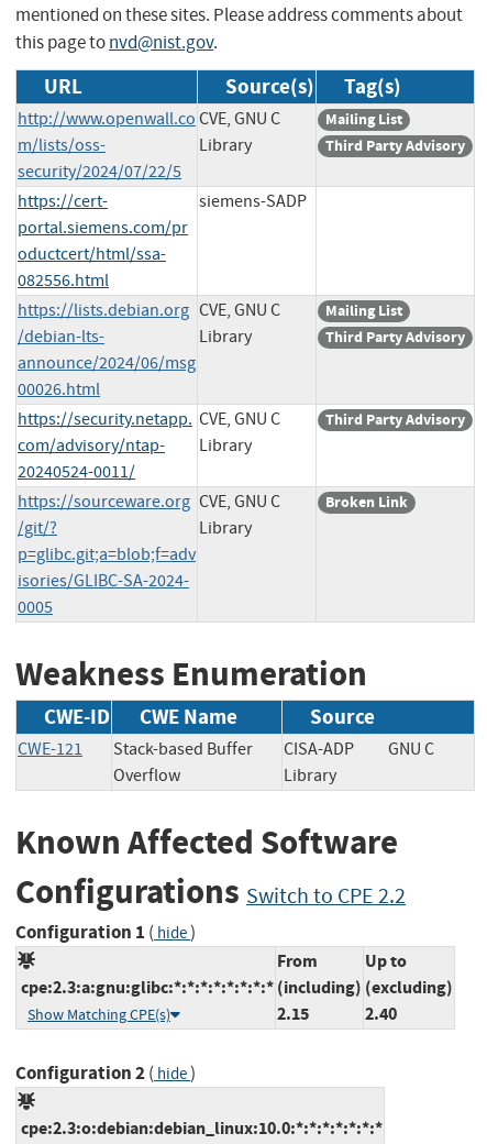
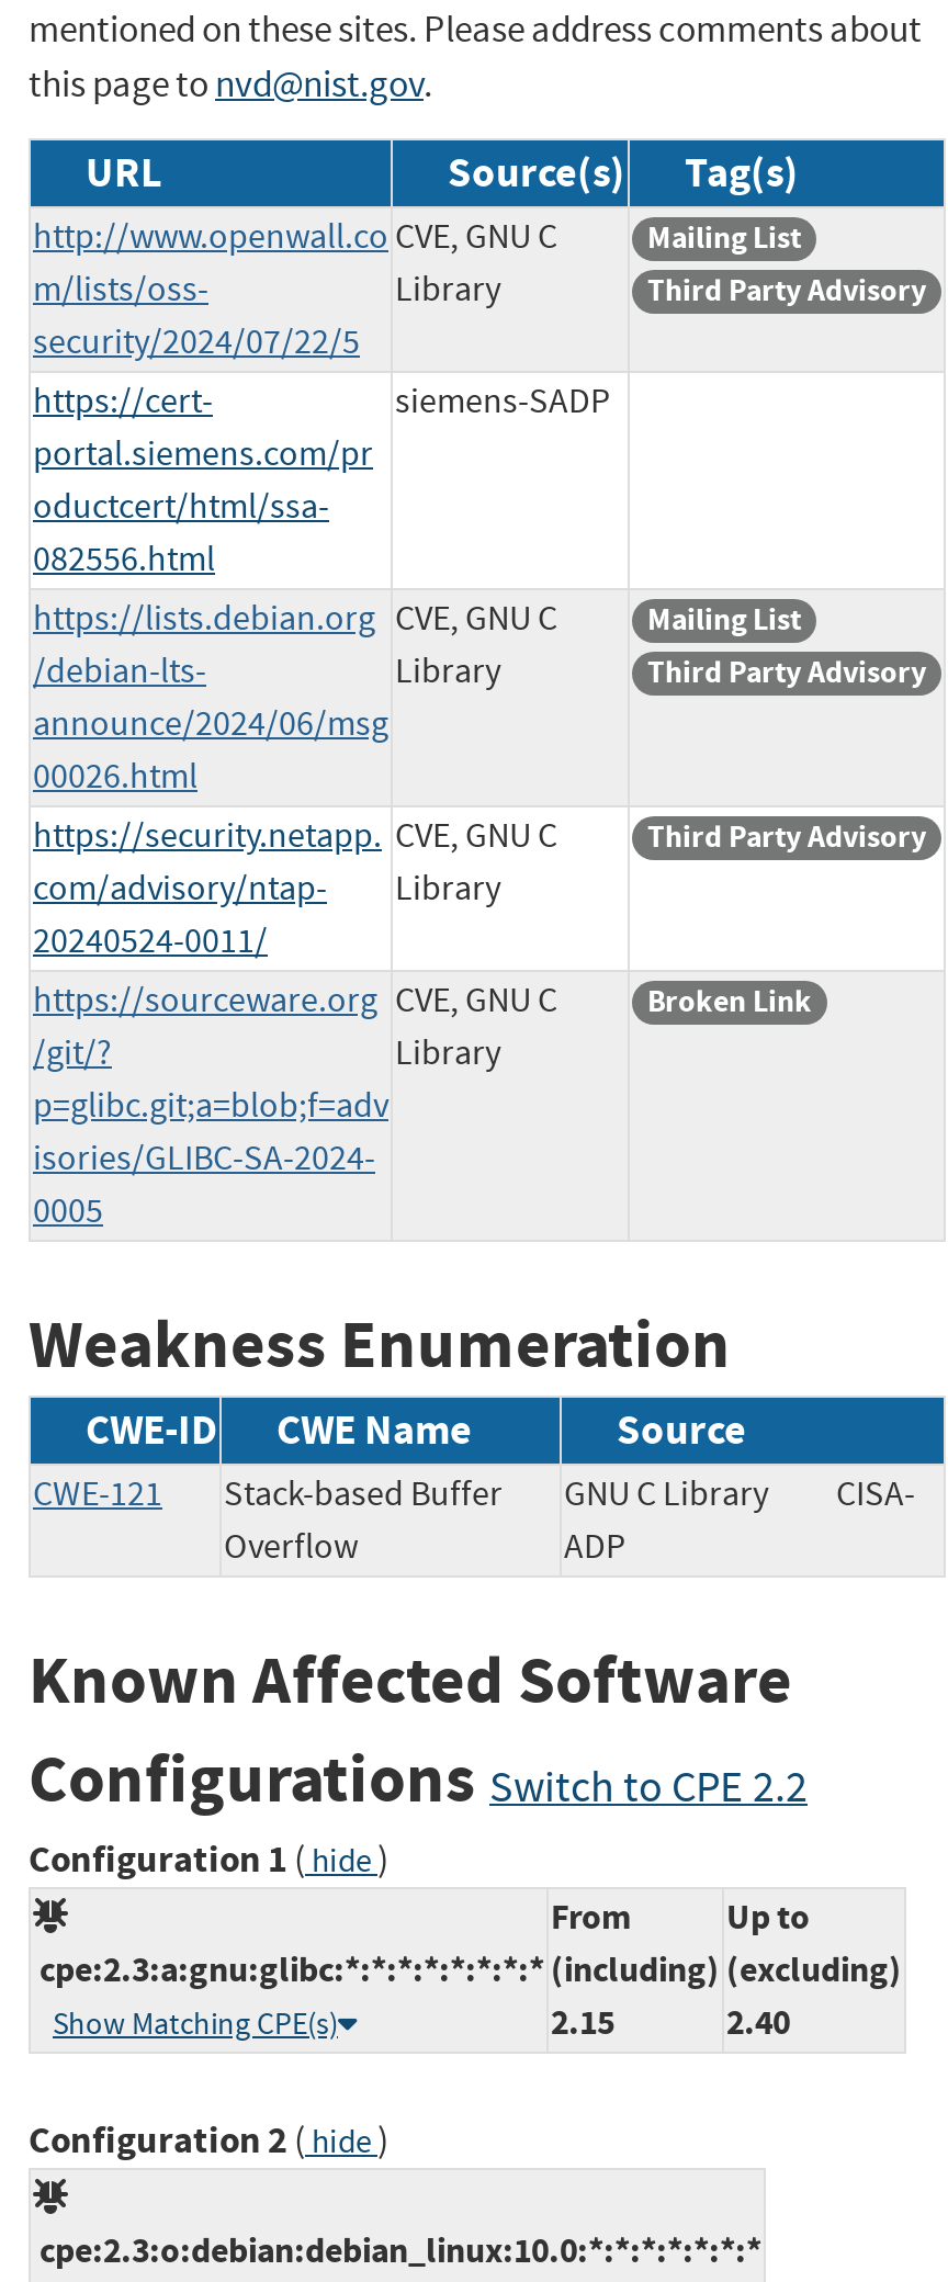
[284,738,434,787] CISA-ADP GNU C | Library -> [564,1473,915,1570] GNU C Library CISA- | ADP

